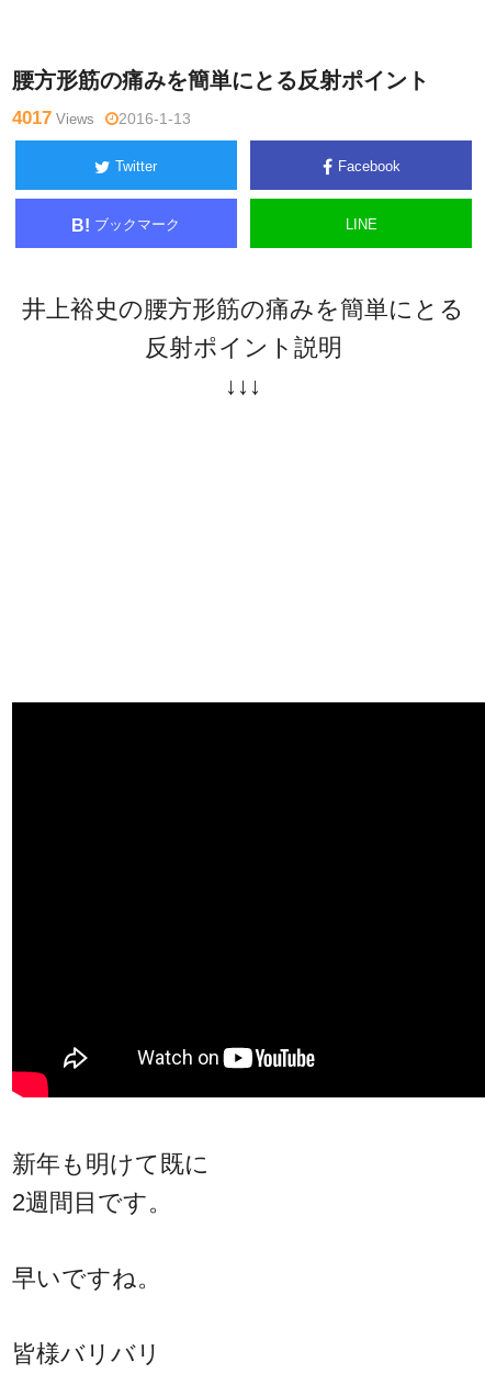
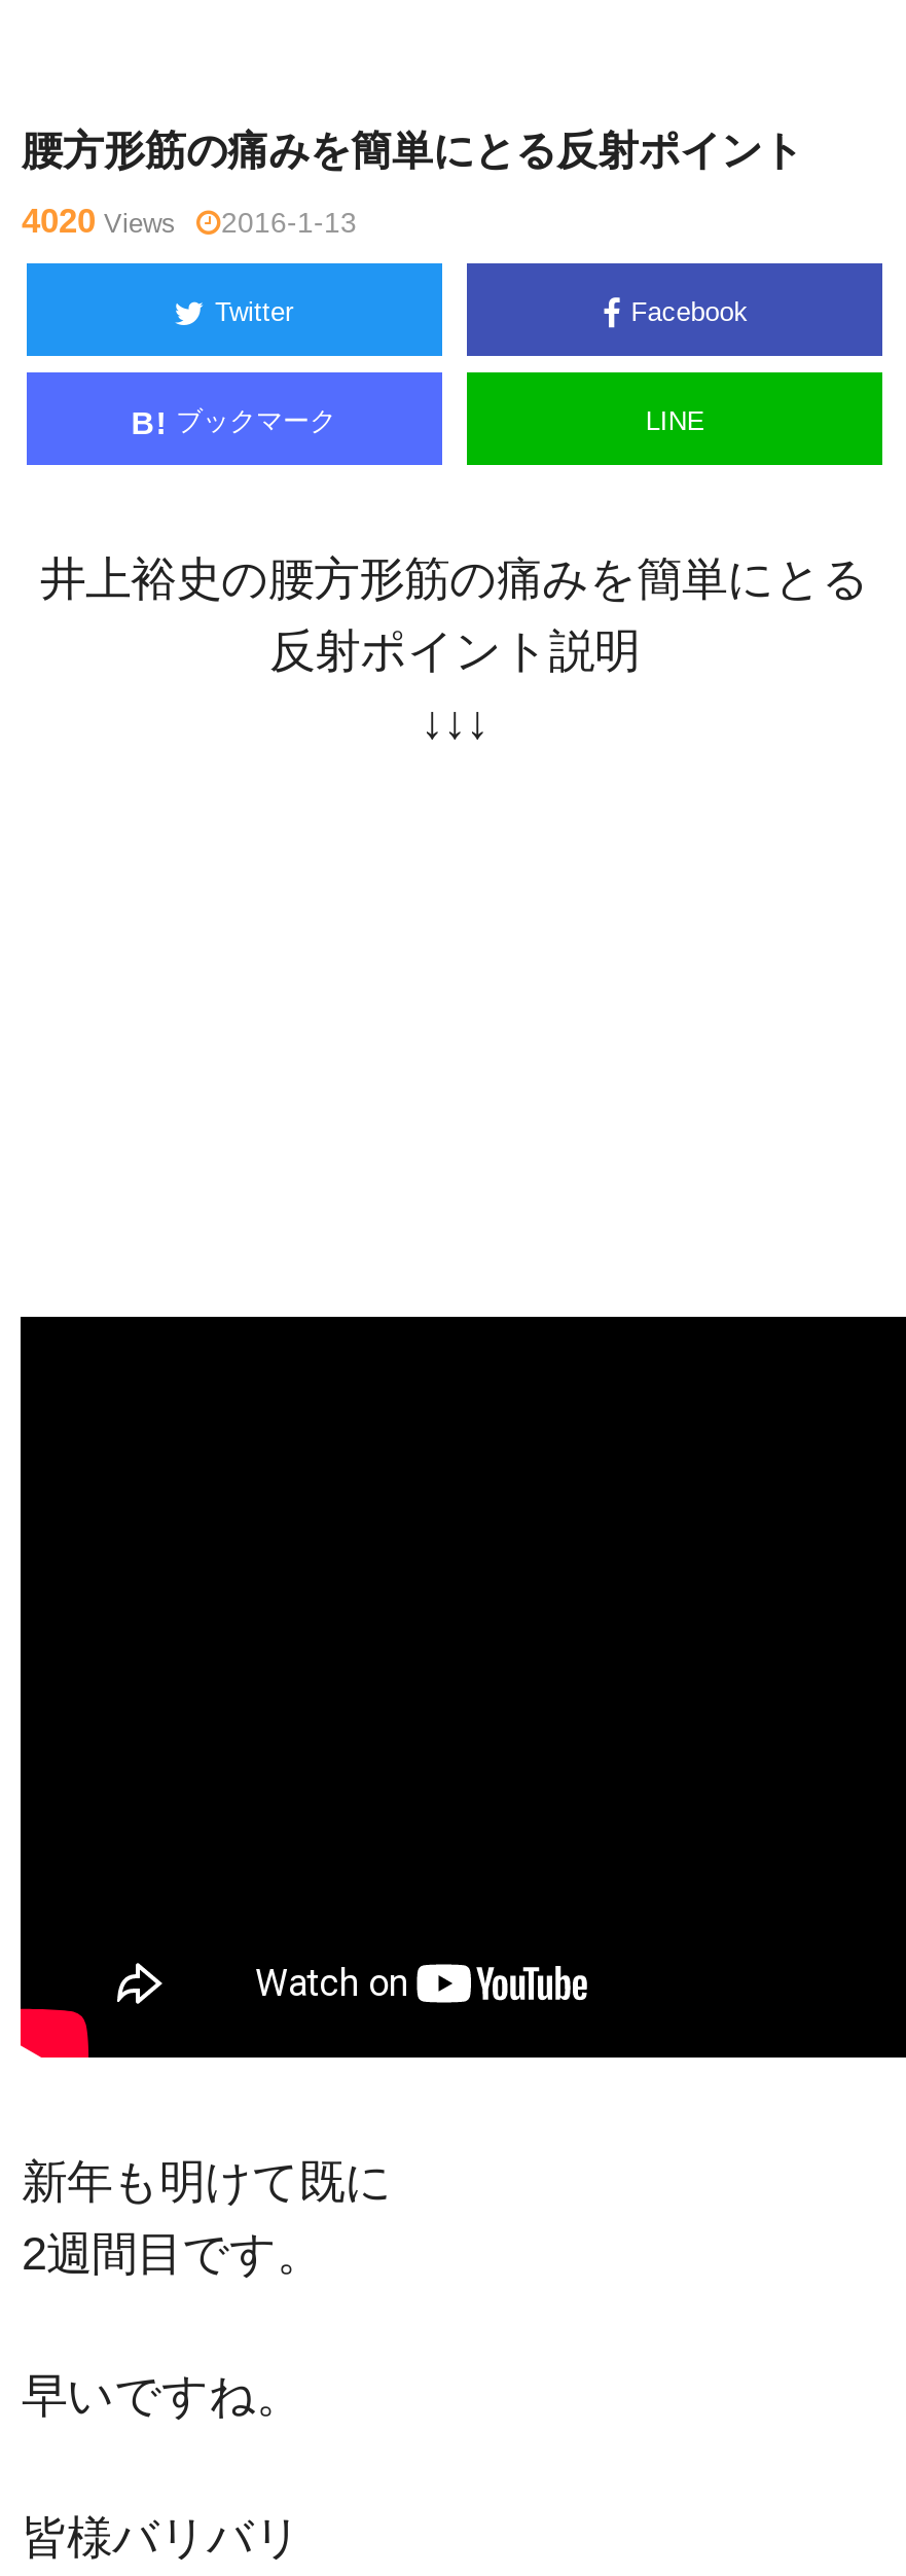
[13,108,191,129] 4017 Views 2016-1-13 -> [21,202,357,241] 4020 Views 2016-1-13

